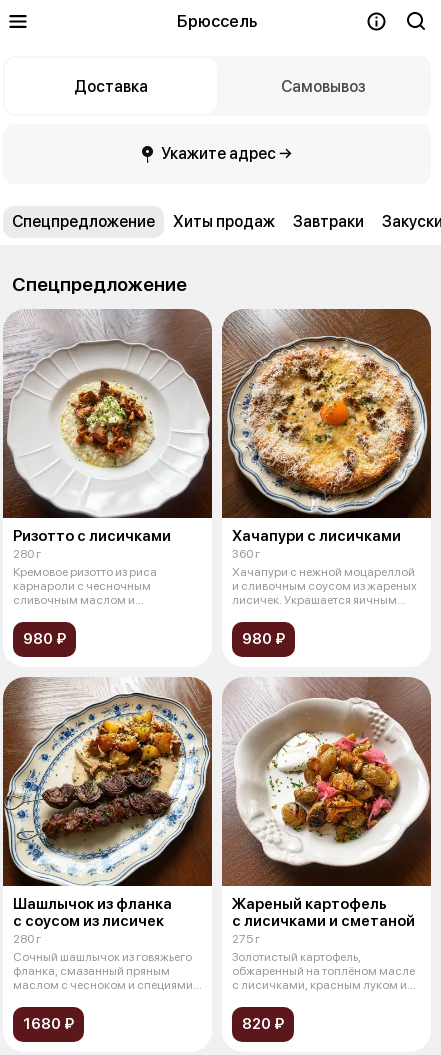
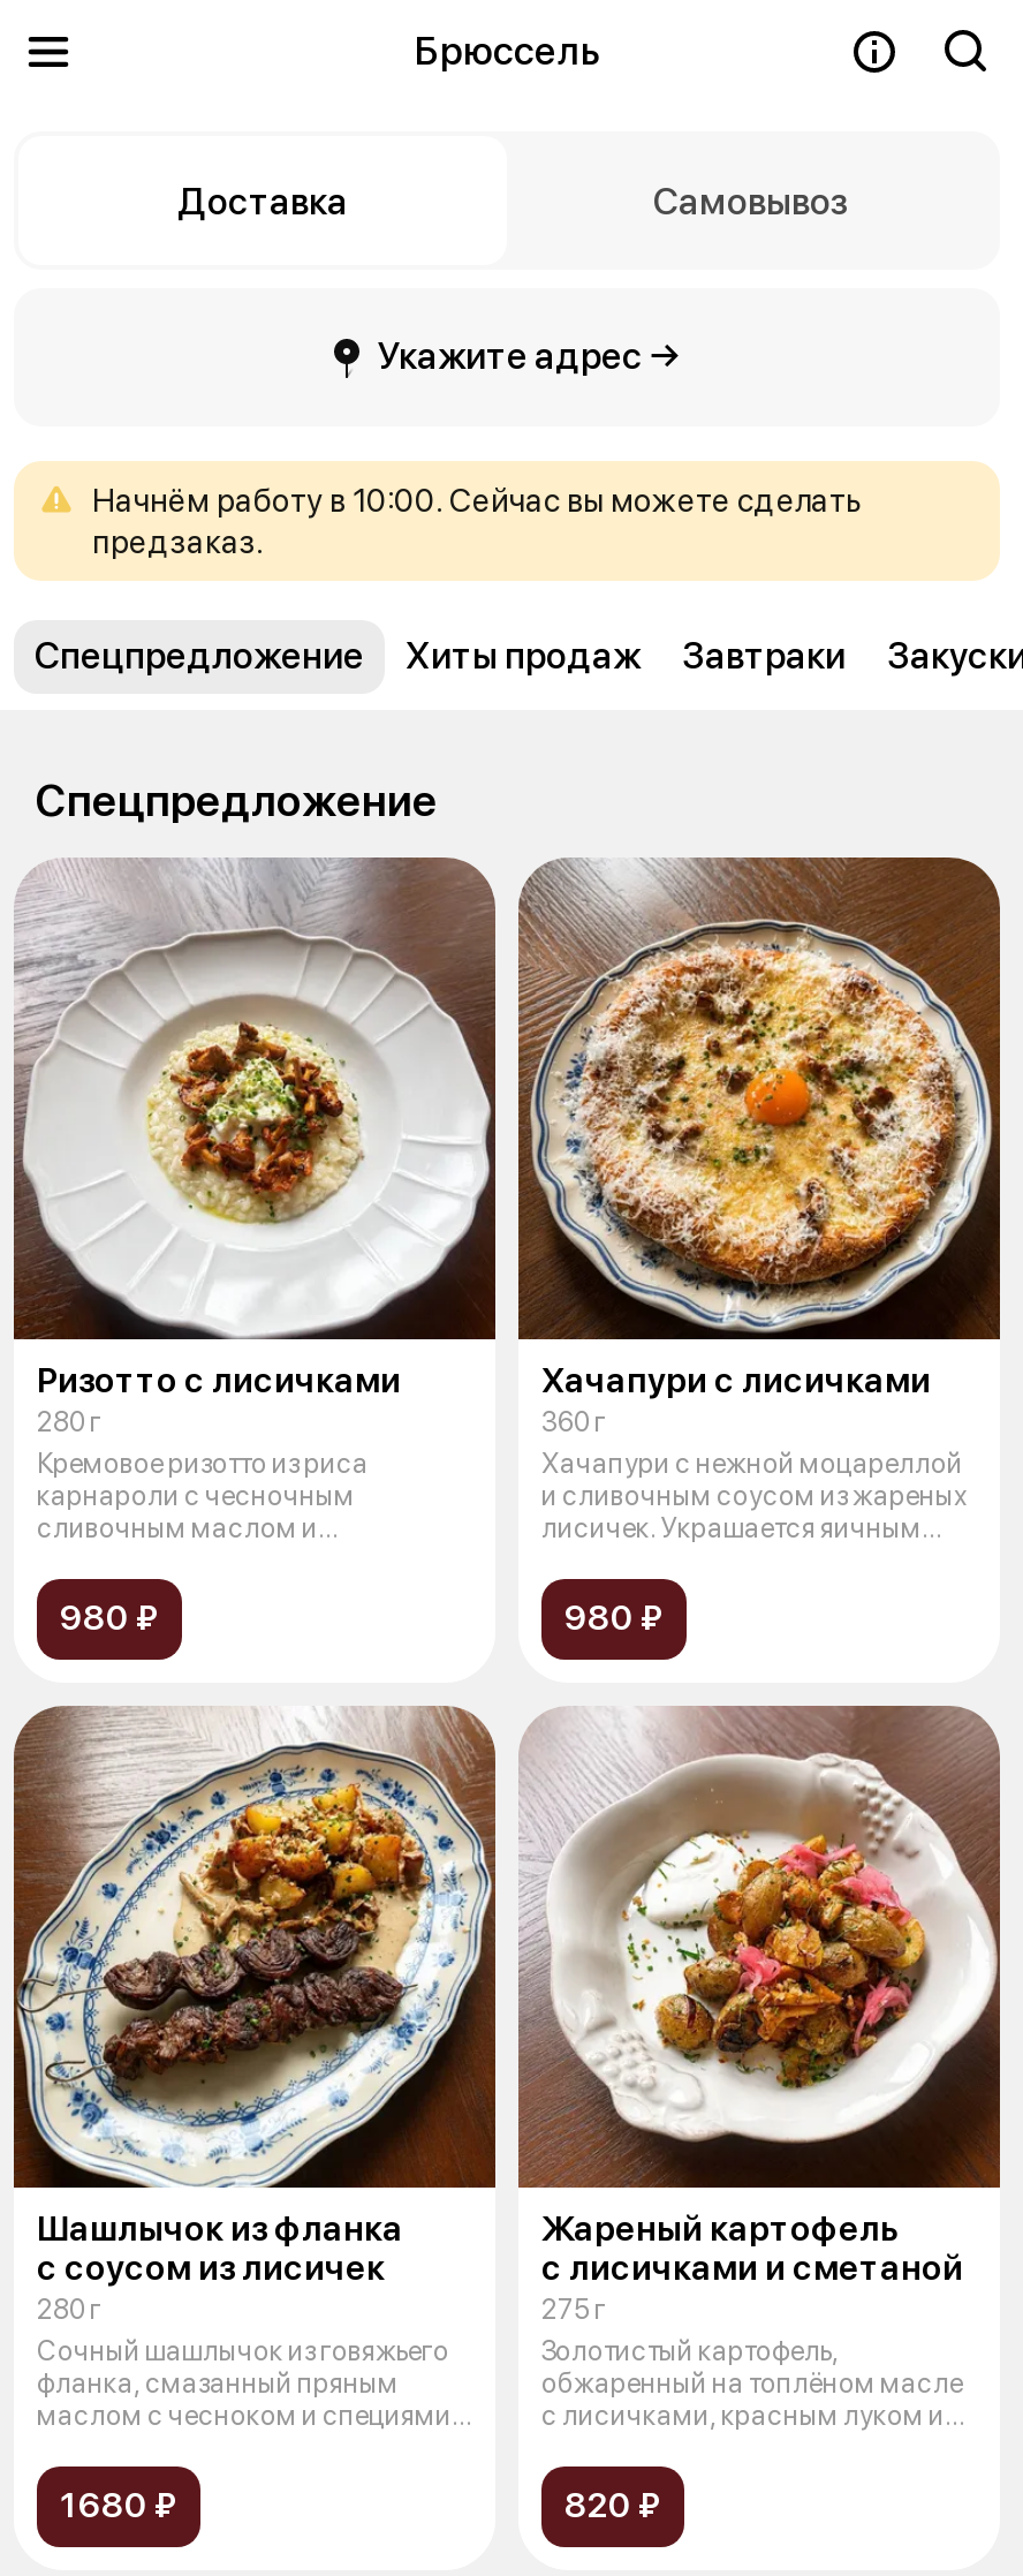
none -> [92,482,862,560] Начнём работу в 10:00. Сейчас вы можете сделать | предзаказ.

